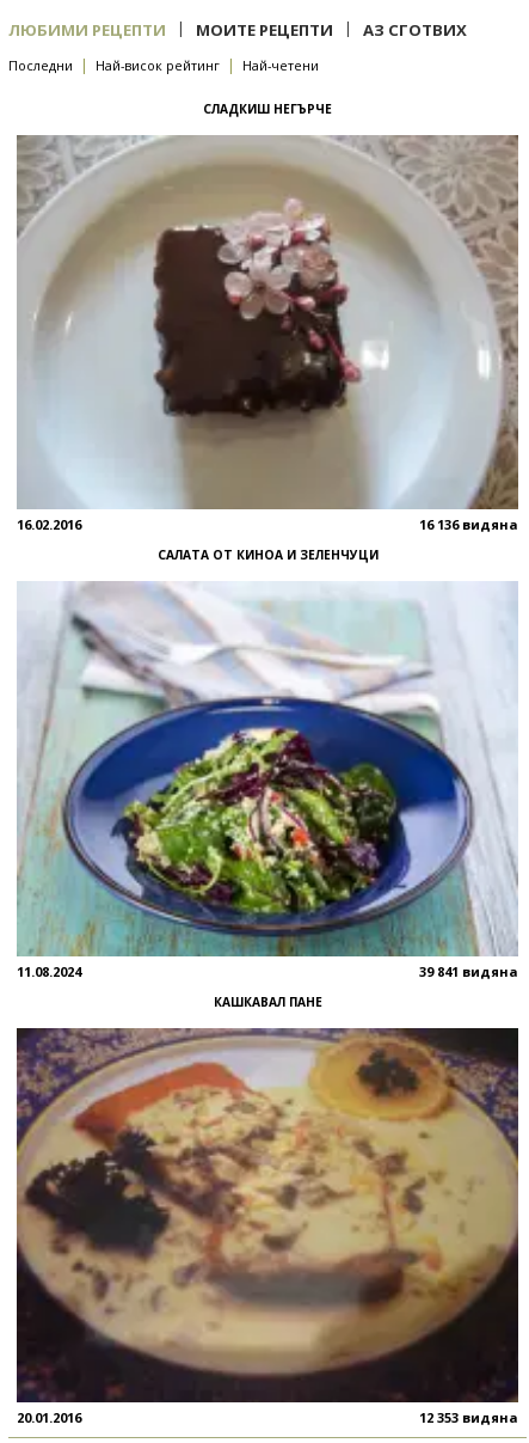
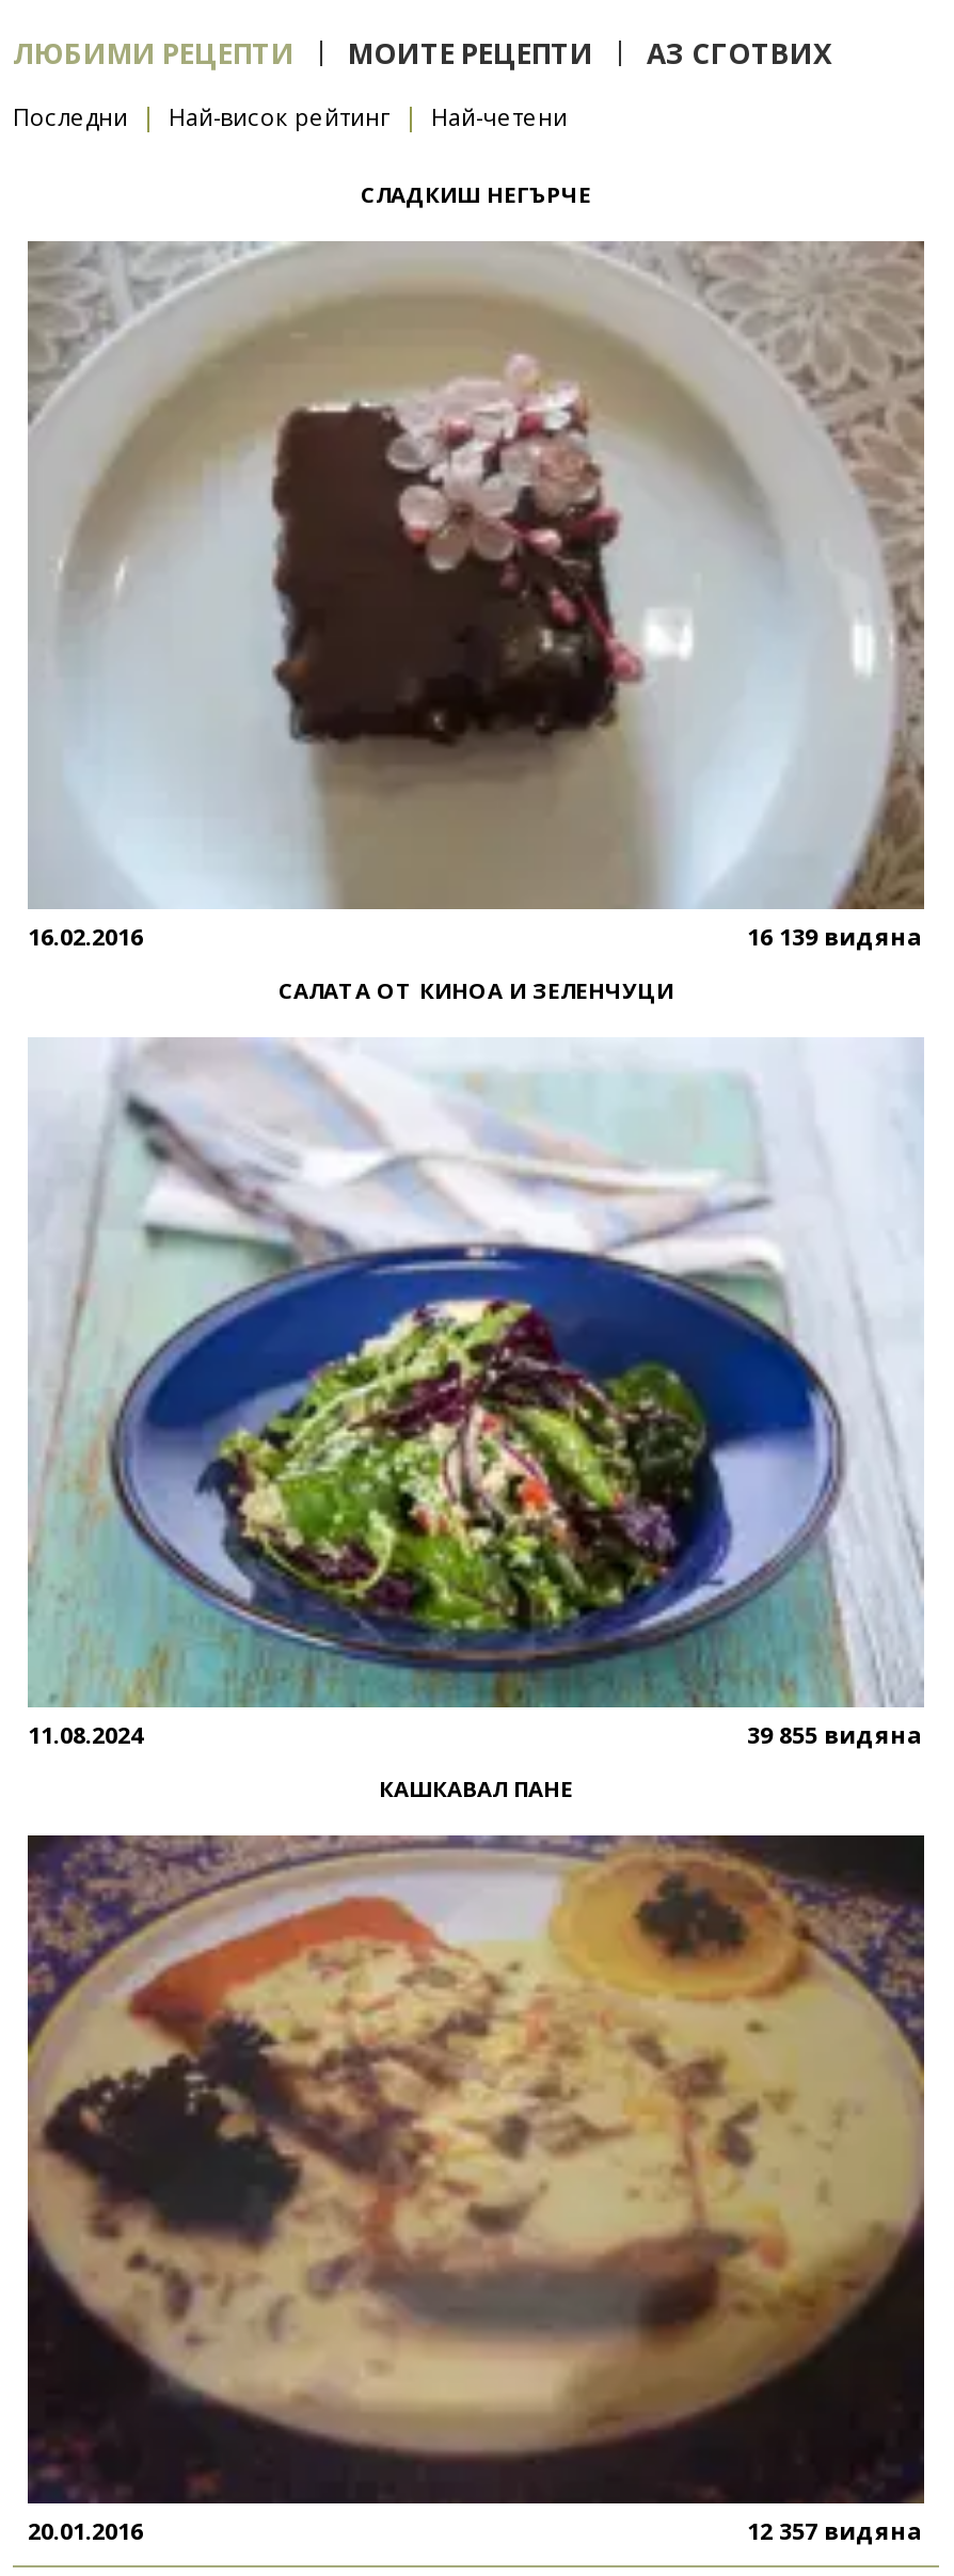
[419,516,518,534] 16 136 видяна -> [747,920,924,953] 16 139 видяна
[419,962,518,980] 39 841 видяна -> [747,1718,924,1750] 39 855 видяна
[419,1409,518,1427] 12 353 видяна -> [747,2515,924,2547] 12 357 видяна

